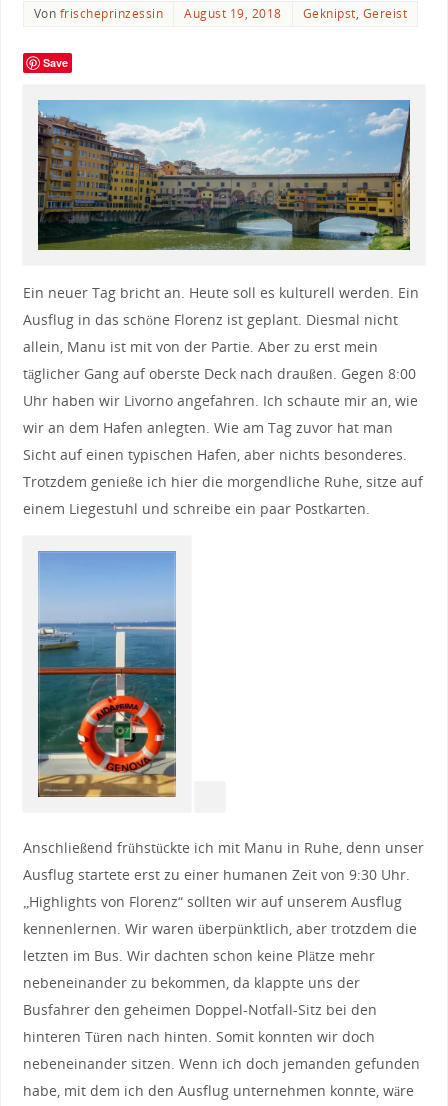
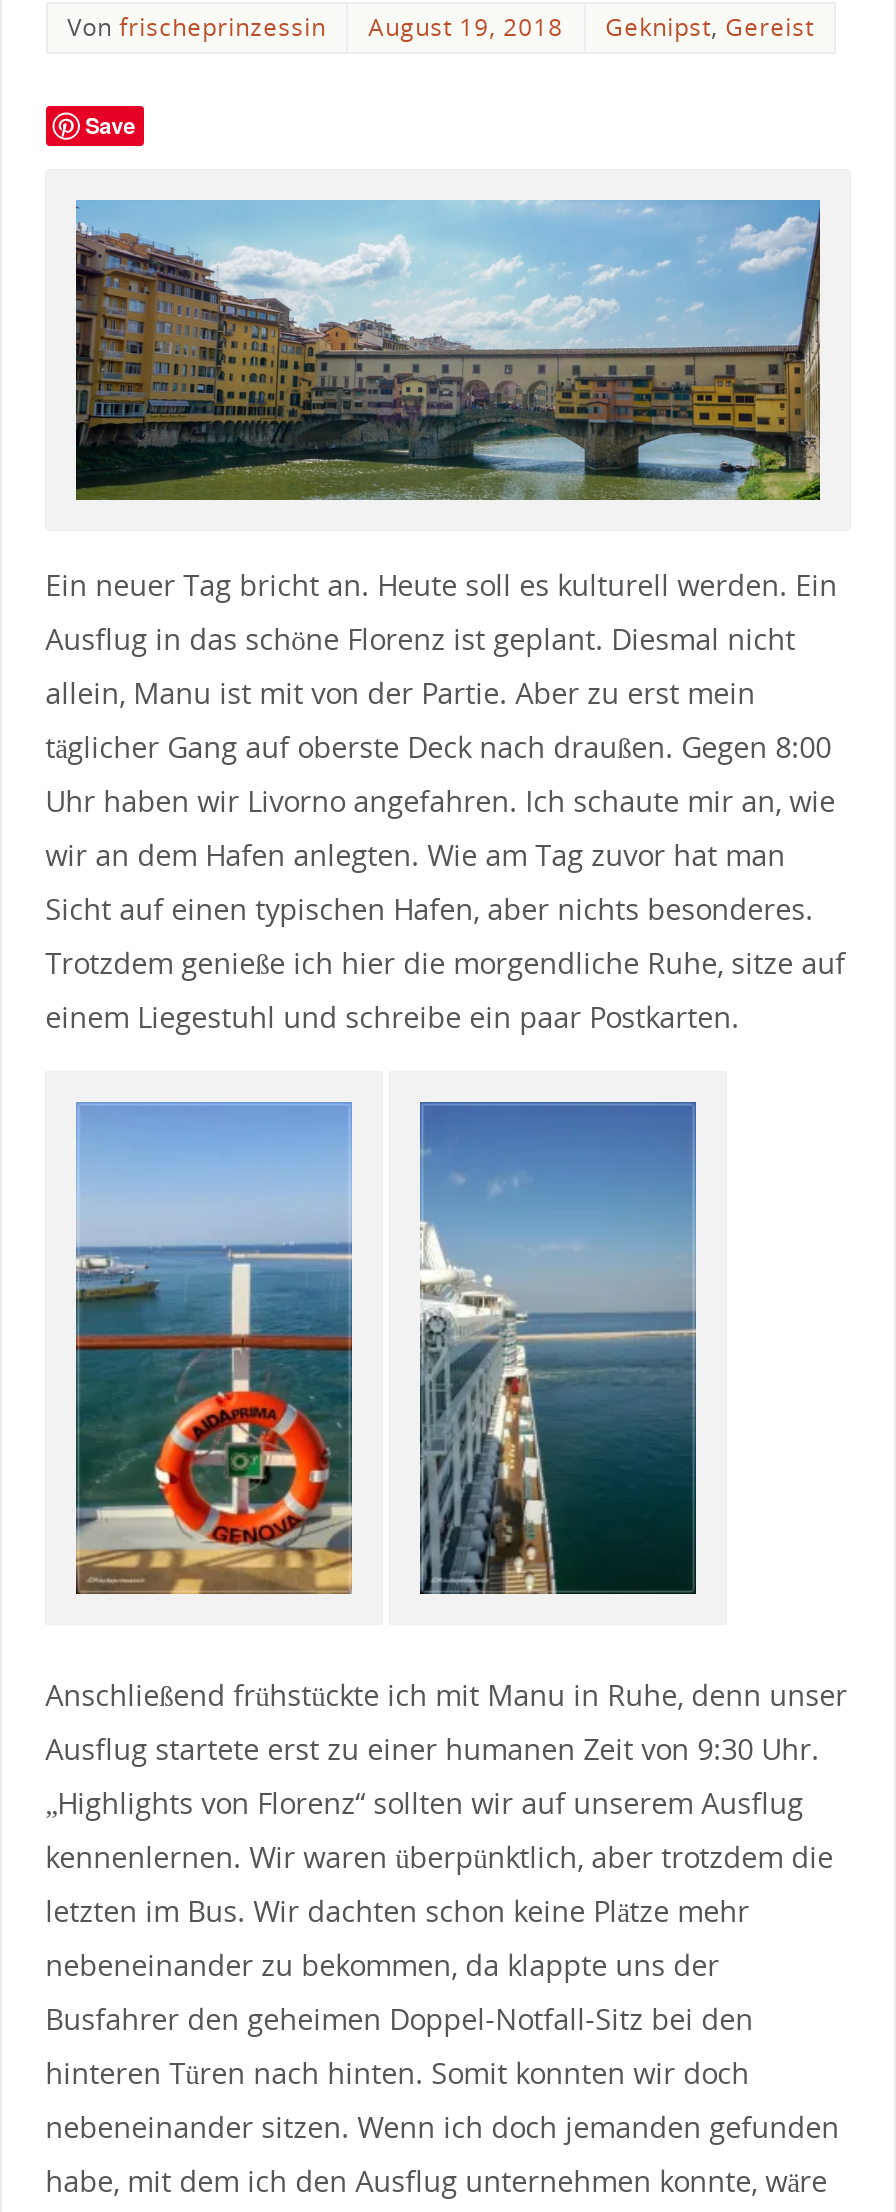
none -> [418,1100,698,1596] [image]

